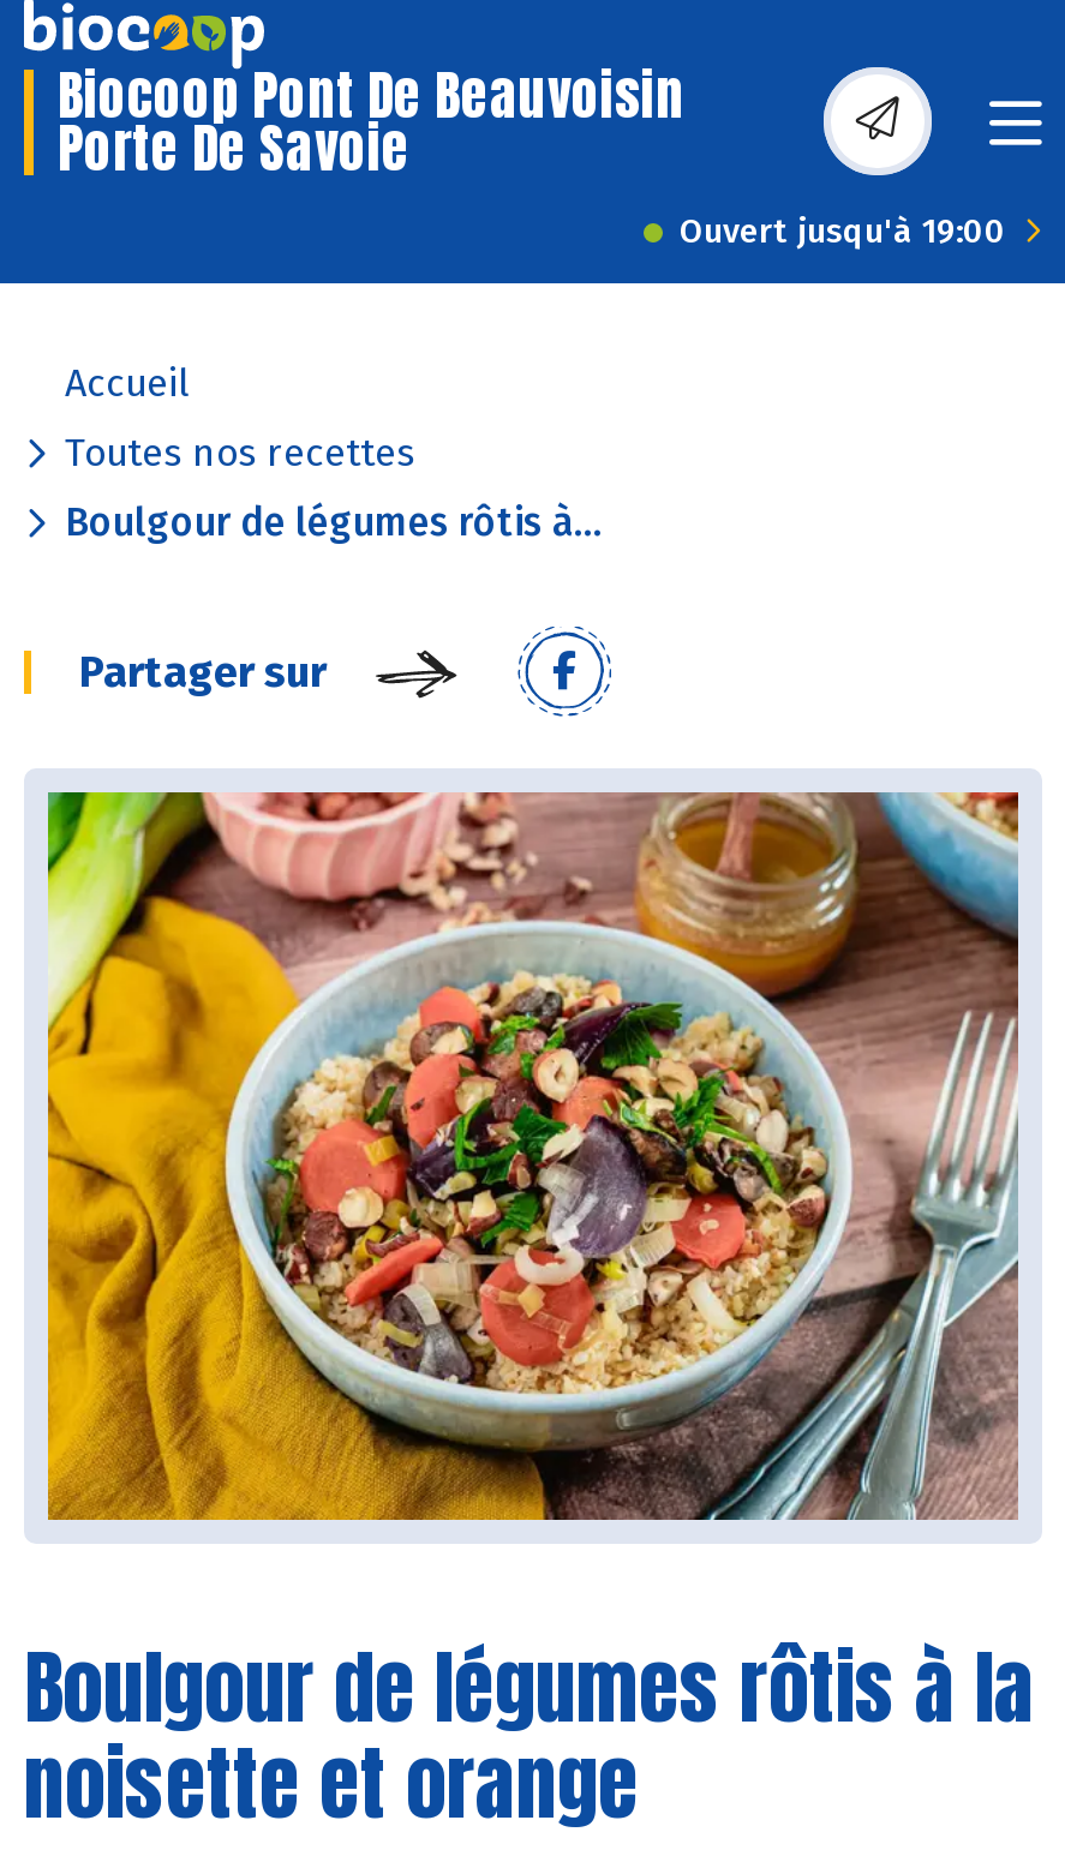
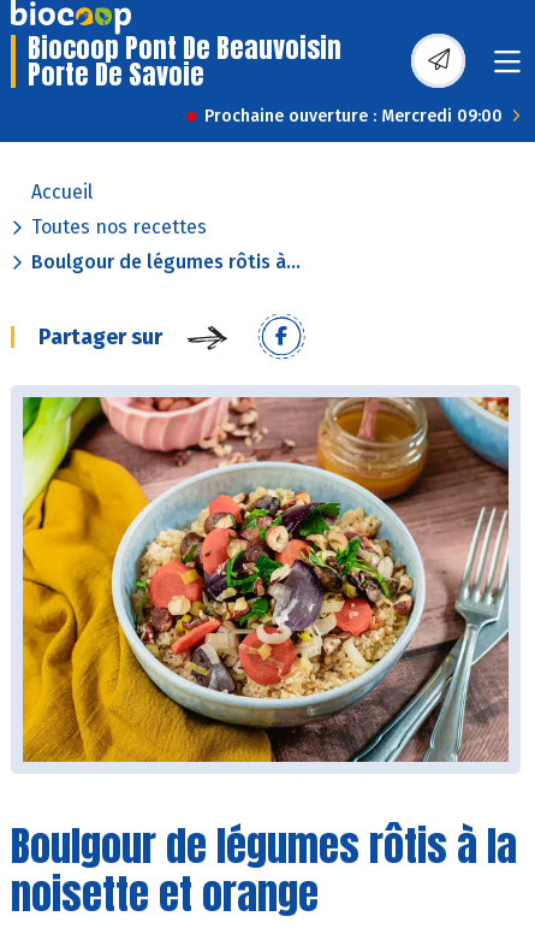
[680,211,1006,252] Ouvert jusqu'à 19:00 -> [204,106,503,126] Prochaine ouverture : Mercredi 09:00

